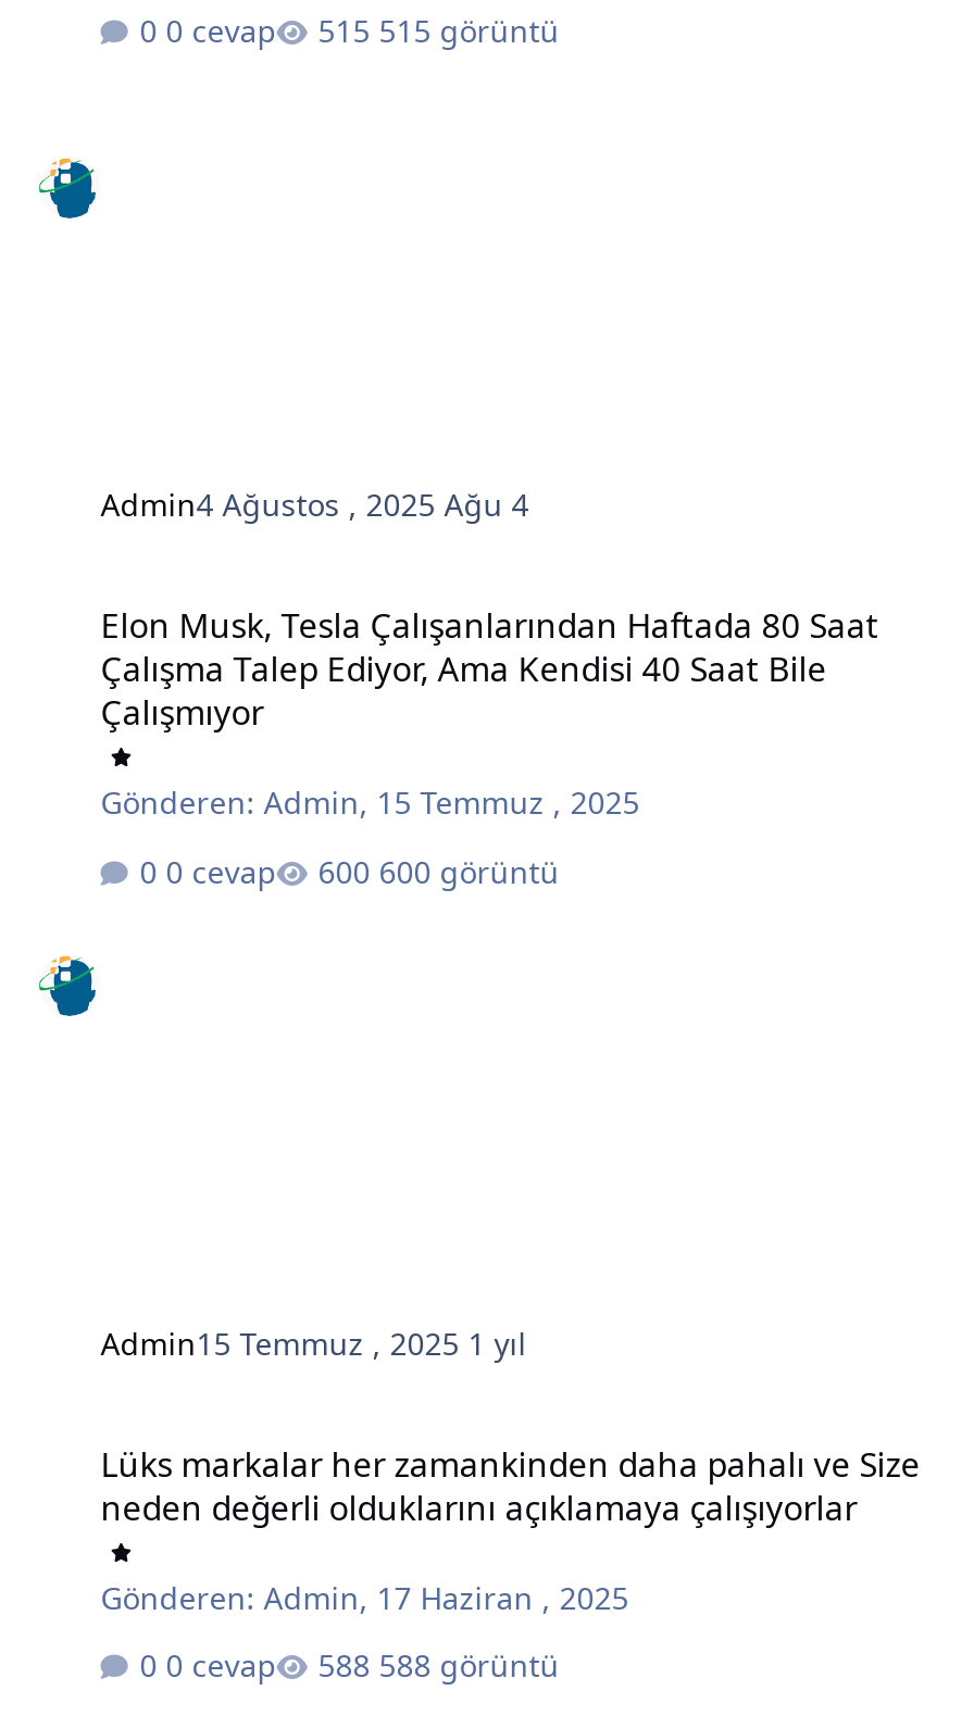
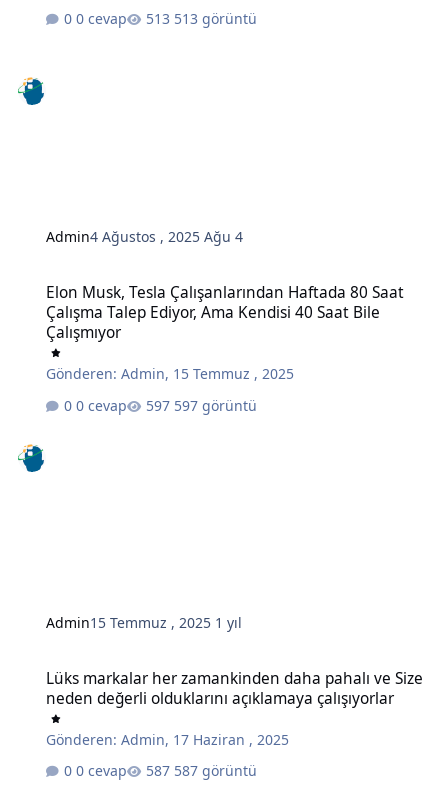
[379,9,559,50] 515 görüntü -> [174,9,257,28] 513 görüntü
[379,850,559,891] 600 görüntü -> [174,396,257,415] 597 görüntü
[379,1645,559,1687] 588 görüntü -> [174,761,257,780] 587 görüntü

